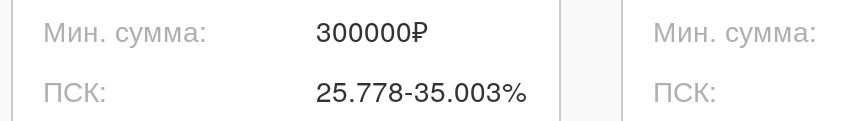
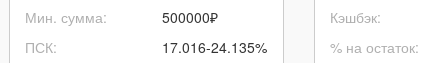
[316,10,428,50] 300000₽ -> [161,7,217,27] 500000₽
[653,10,817,50] Мин. сумма: -> [330,7,381,27] Кэшбэк:
[316,70,526,110] 25.778-35.003% -> [161,37,266,57] 17.016-24.135%
[653,70,717,110] ПСК: -> [330,37,419,57] % на остаток:

